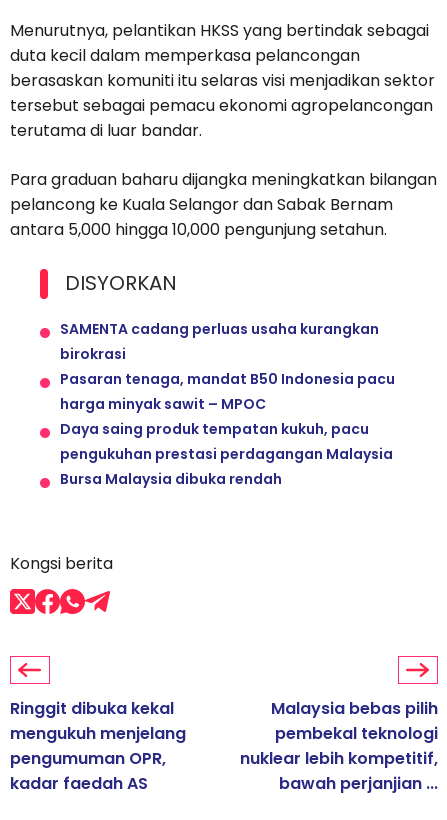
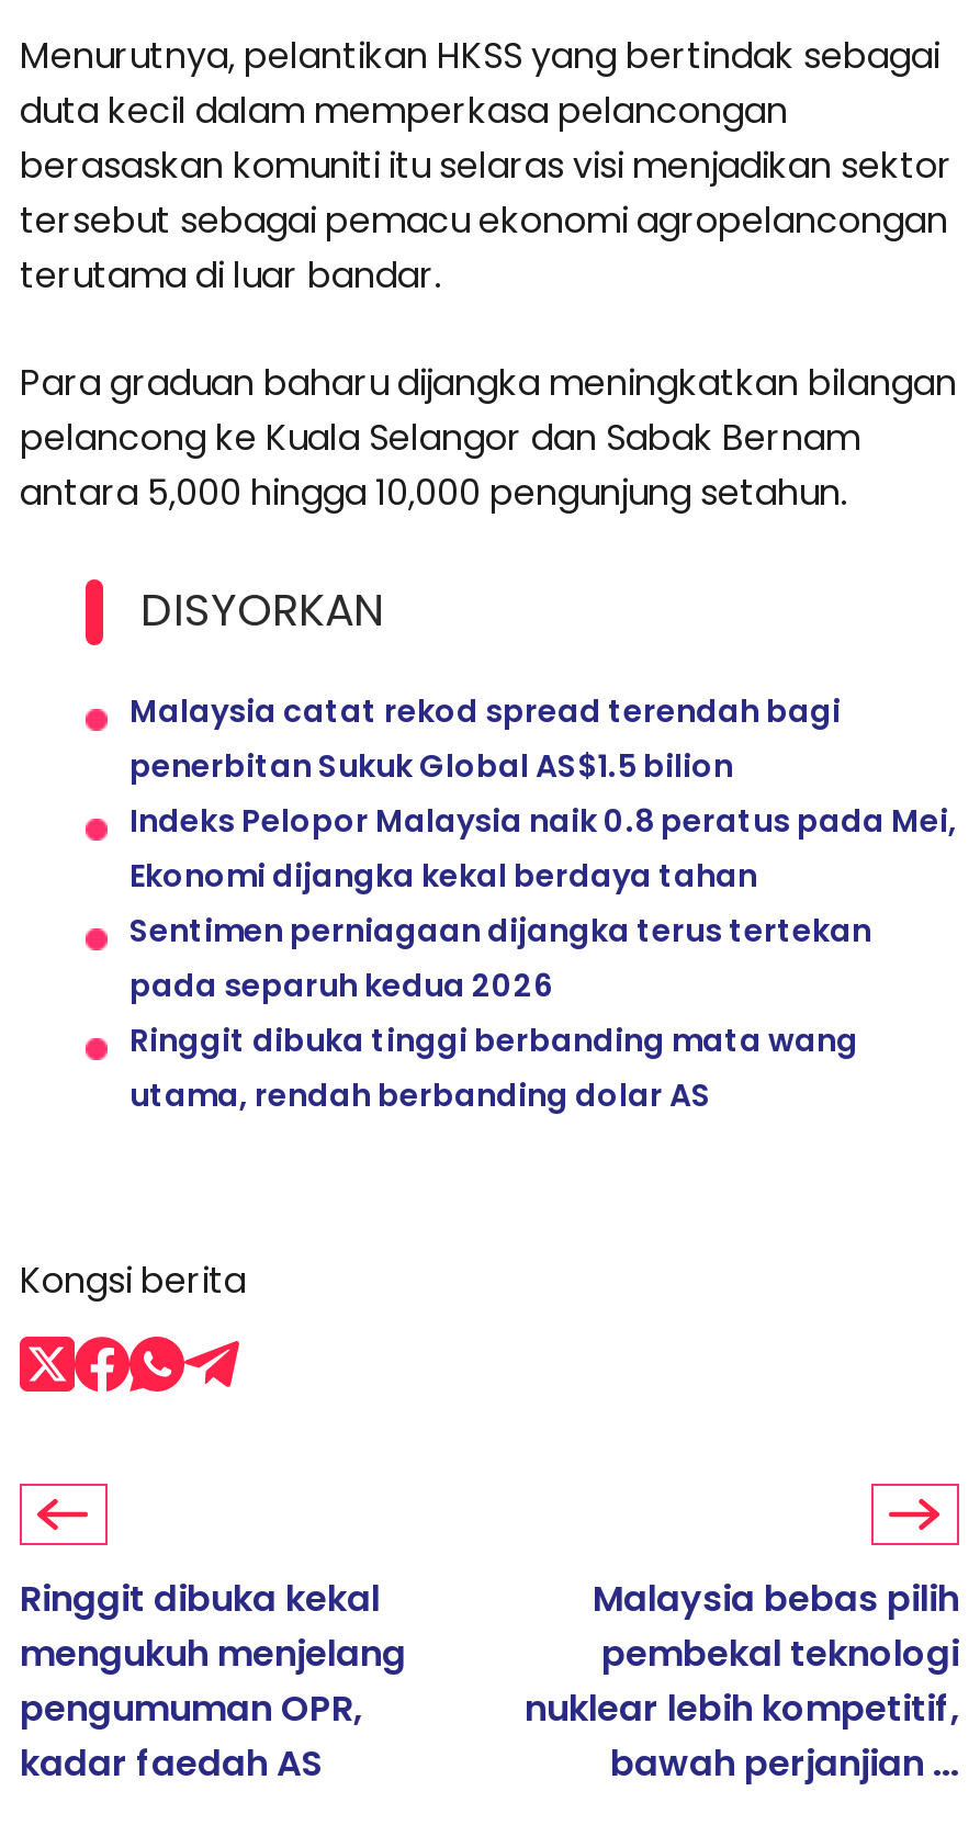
[60,319,395,489] SAMENTA cadang perluas usaha kurangkan | birokrasi | Pasaran tenaga, mandat B50 Indonesia pacu | harga minyak sawit – MPOC | Daya saing produk tempatan kukuh, pacu | pengukuhan prestasi perdagangan Malaysia | Bursa Malaysia dibuka rendah -> [129,690,957,1118] Malaysia catat rekod spread terendah bagi | penerbitan Sukuk Global AS$1.5 bilion | Indeks Pelopor Malaysia naik 0.8 peratus pada Mei, | Ekonomi dijangka kekal berdaya tahan | Sentimen perniagaan dijangka terus tertekan | pada separuh kedua 2026 | Ringgit dibuka tinggi berbanding mata wang | utama, rendah berbanding dolar AS

